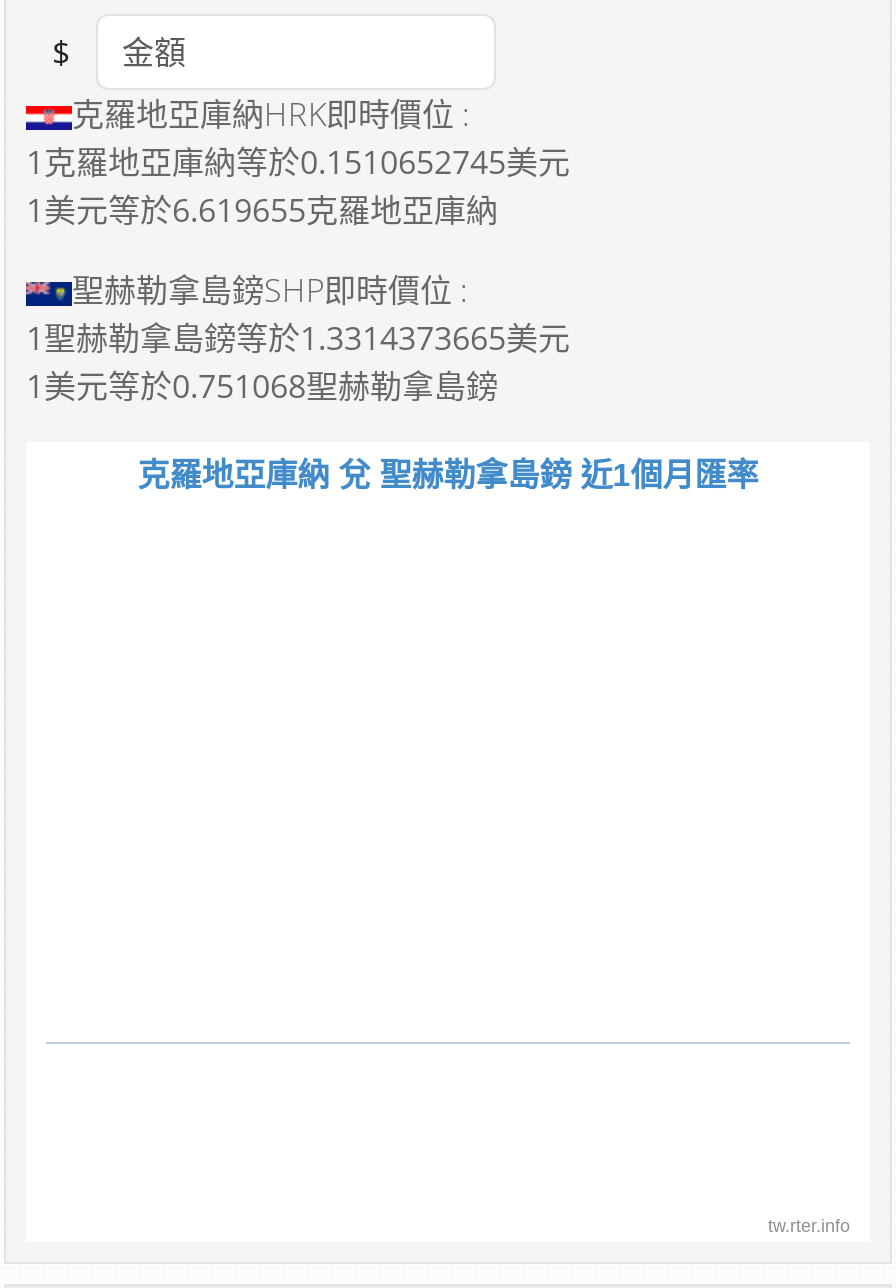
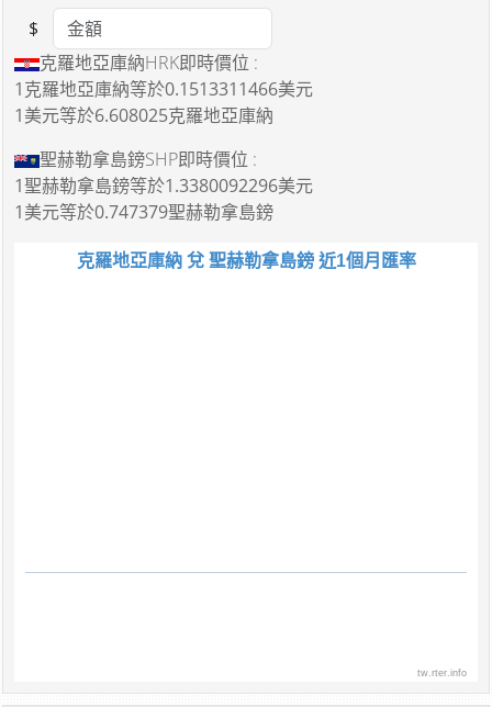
[26,140,570,184] 1克羅地亞庫納等於0.1510652745美元 -> [14,77,313,101] 1克羅地亞庫納等於0.1513311466美元
[26,188,498,232] 1美元等於6.619655克羅地亞庫納 -> [14,103,273,127] 1美元等於6.608025克羅地亞庫納
[26,316,570,360] 1聖赫勒拿島鎊等於1.3314373665美元 -> [14,173,313,198] 1聖赫勒拿島鎊等於1.3380092296美元
[26,364,498,408] 1美元等於0.751068聖赫勒拿島鎊 -> [14,200,273,224] 1美元等於0.747379聖赫勒拿島鎊

